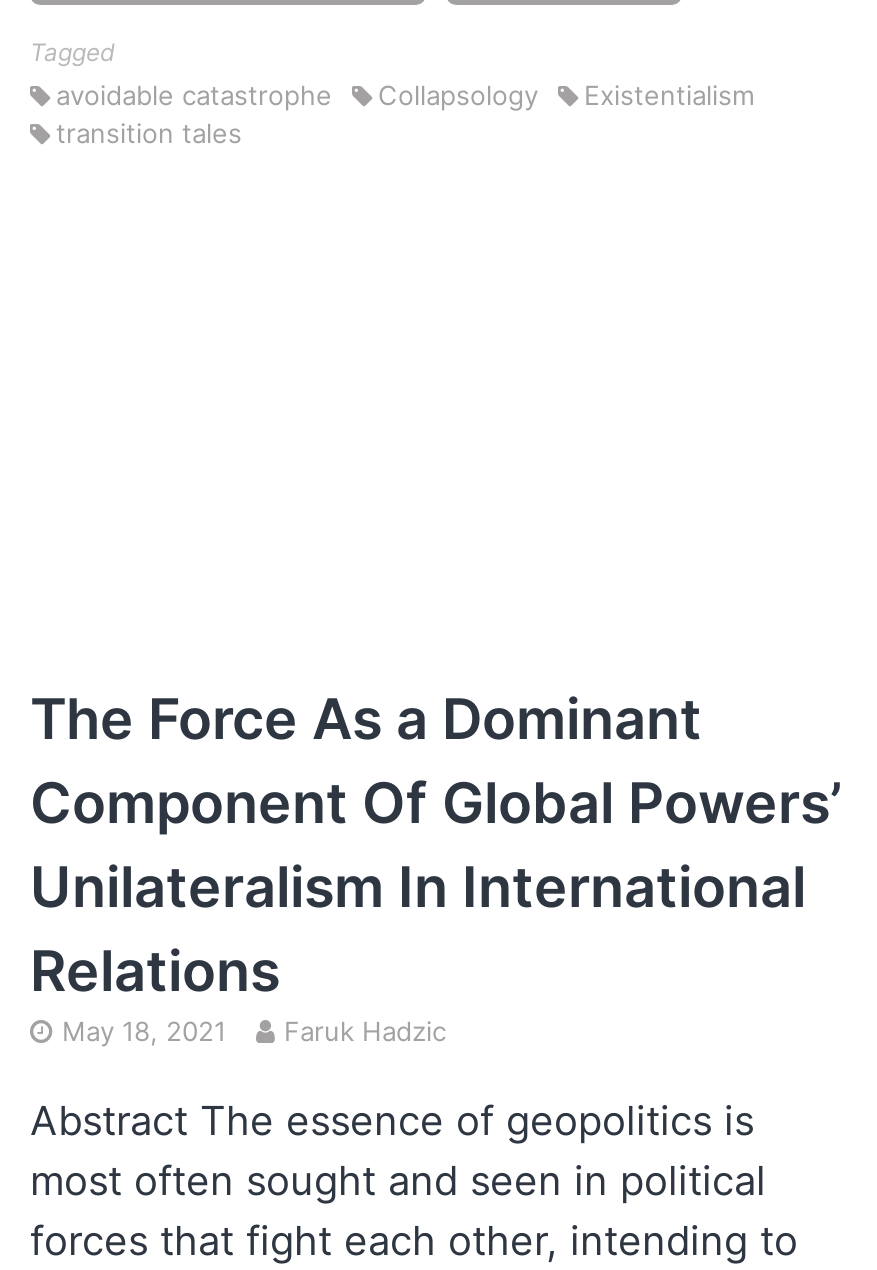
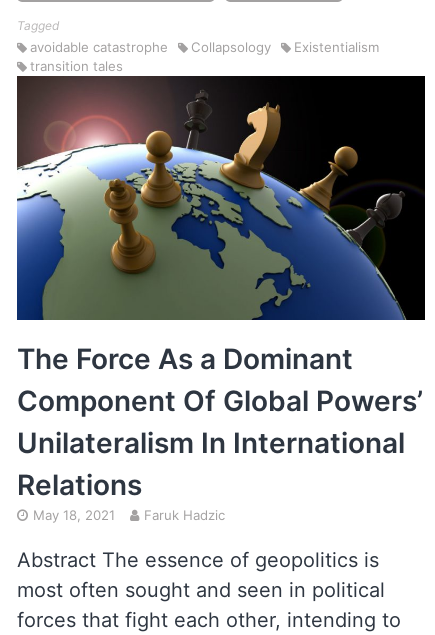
none -> [16,75,426,321] [image]

